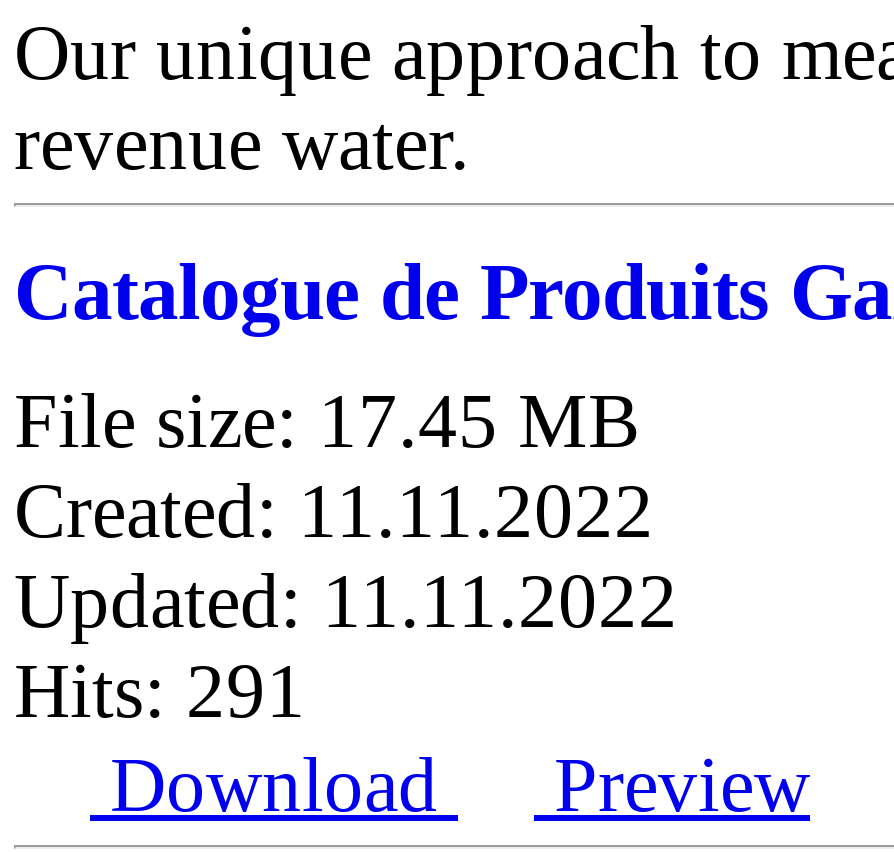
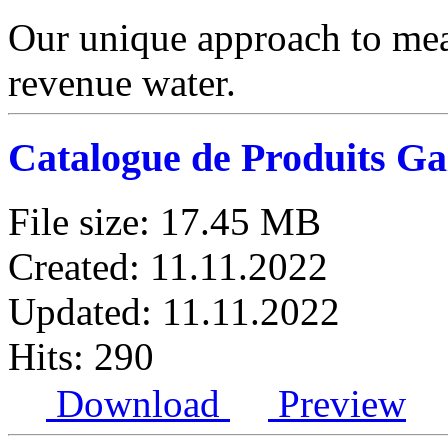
[14,648,306,734] Hits: 291 -> [8,335,154,378] Hits: 290

